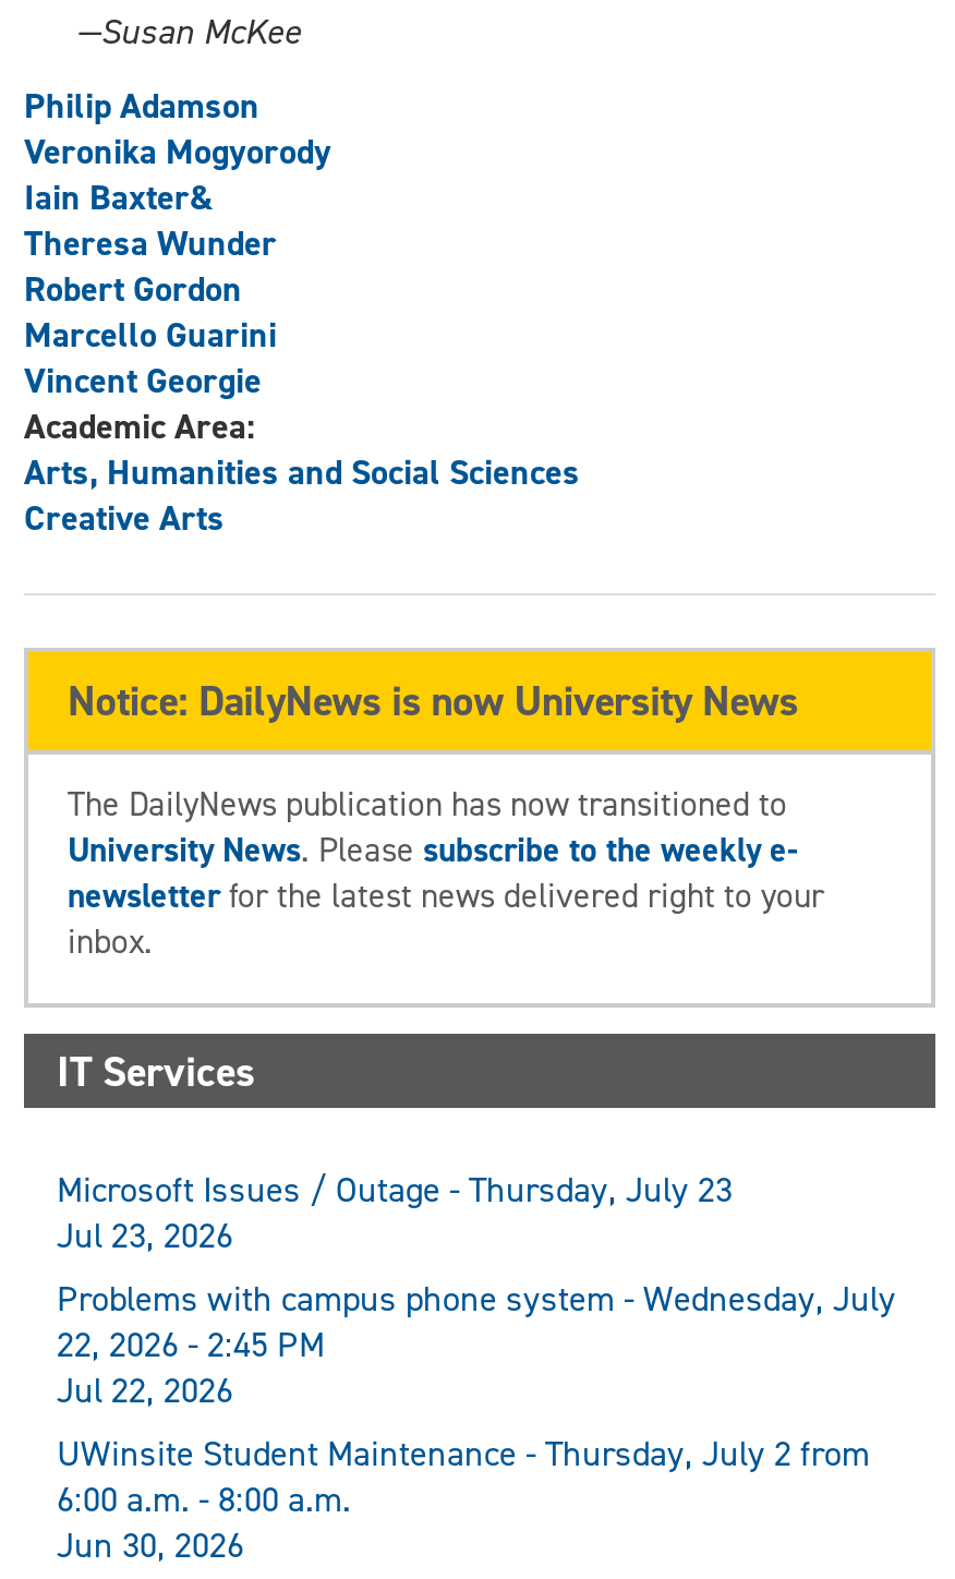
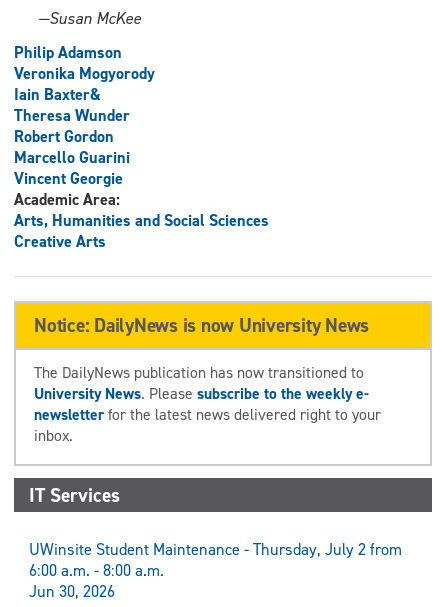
[57,1166,896,1413] Microsoft Issues / Outage - Thursday, July 23 | Jul 23, 2026 | Problems with campus phone system - Wednesday, July | 22, 2026 - 2:45 PM | Jul 22, 2026 -> none

